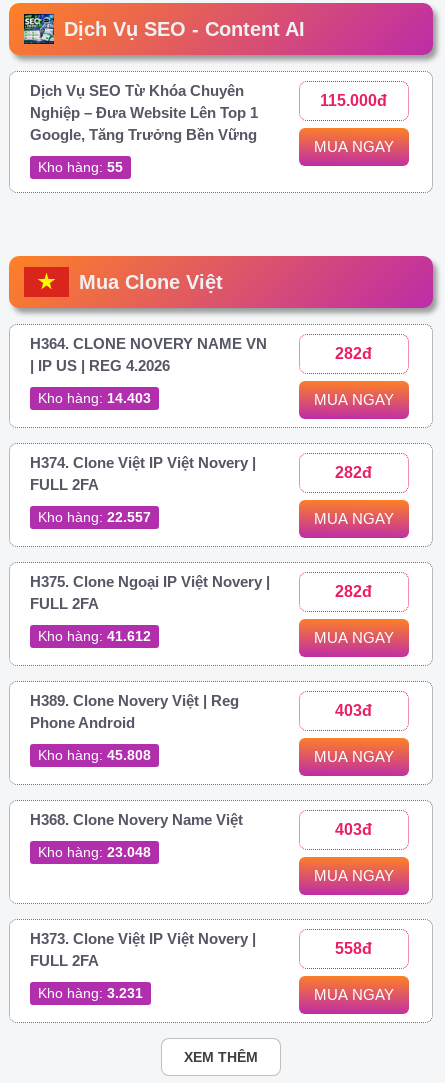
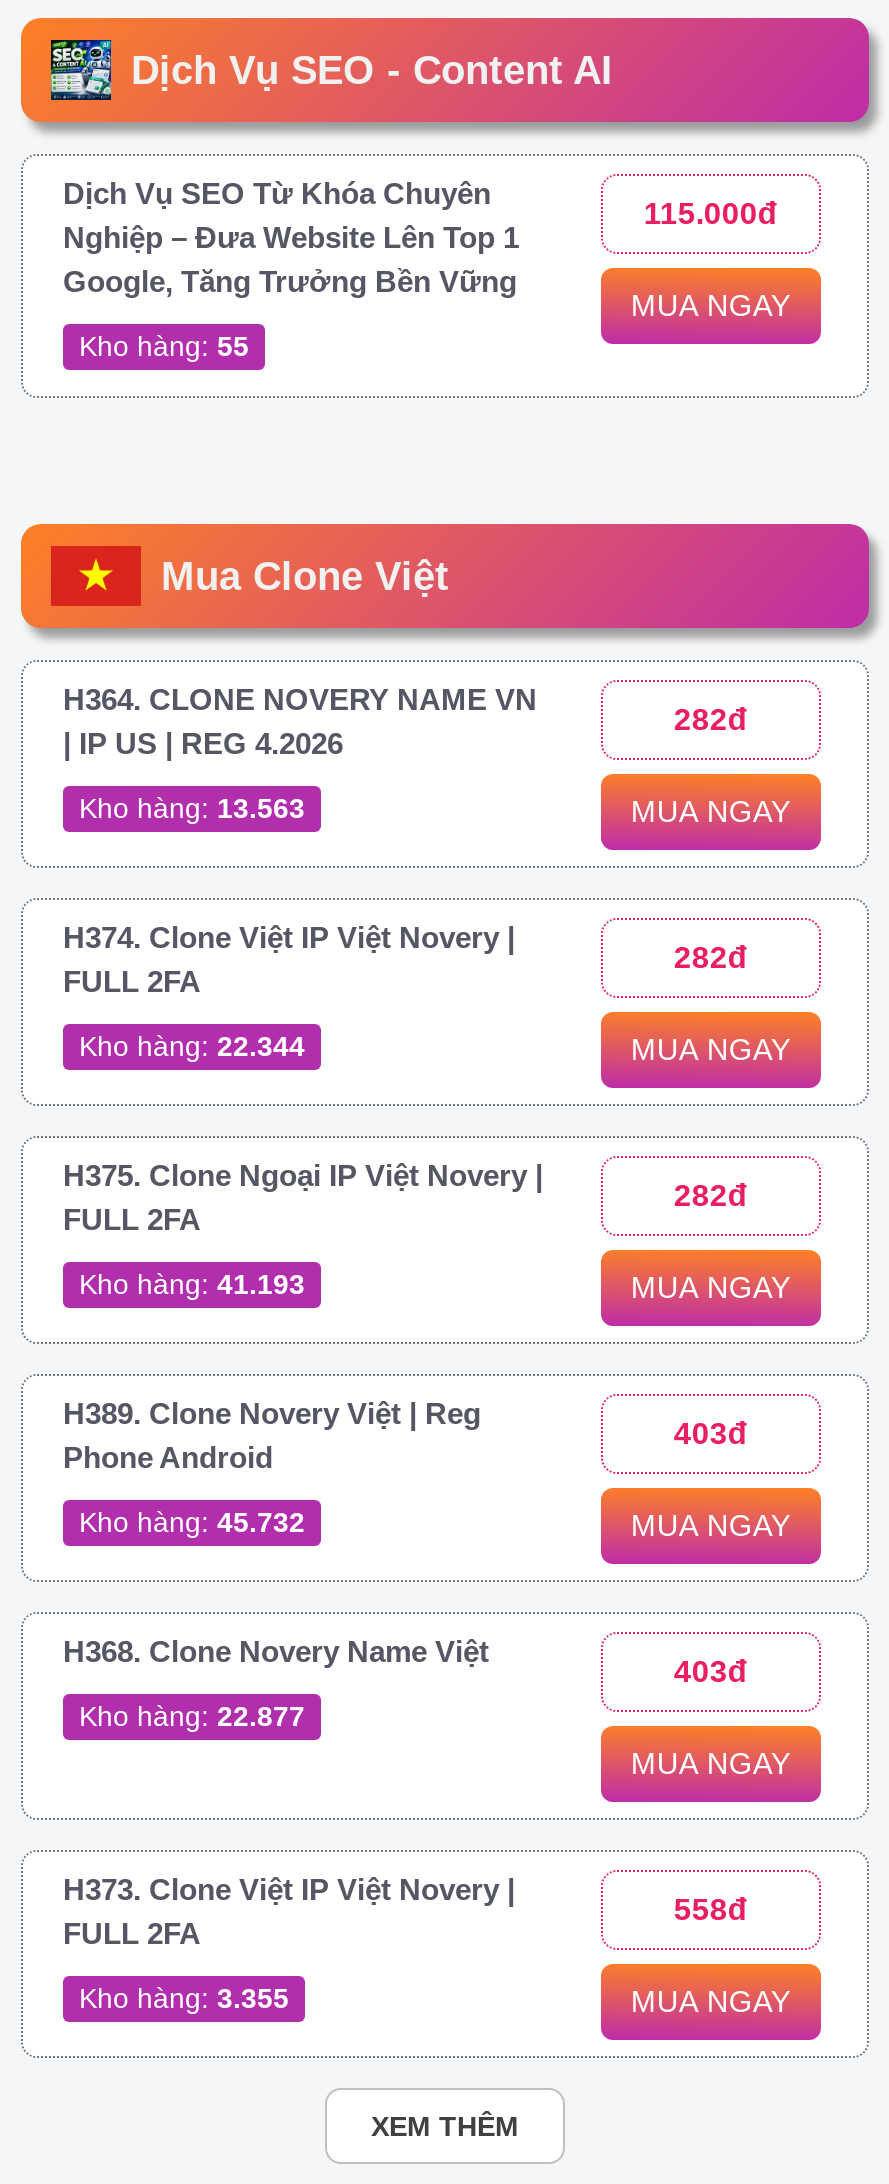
[38,390,151,406] Kho hàng: 14.403 -> [79,792,305,824] Kho hàng: 13.563
[38,509,151,525] Kho hàng: 22.557 -> [79,1030,305,1062] Kho hàng: 22.344
[38,628,151,644] Kho hàng: 41.612 -> [79,1268,305,1300] Kho hàng: 41.193
[38,747,151,763] Kho hàng: 45.808 -> [79,1506,305,1538] Kho hàng: 45.732
[38,844,151,860] Kho hàng: 23.048 -> [79,1700,305,1732] Kho hàng: 22.877
[38,985,143,1001] Kho hàng: 3.231 -> [79,1982,289,2014] Kho hàng: 3.355

